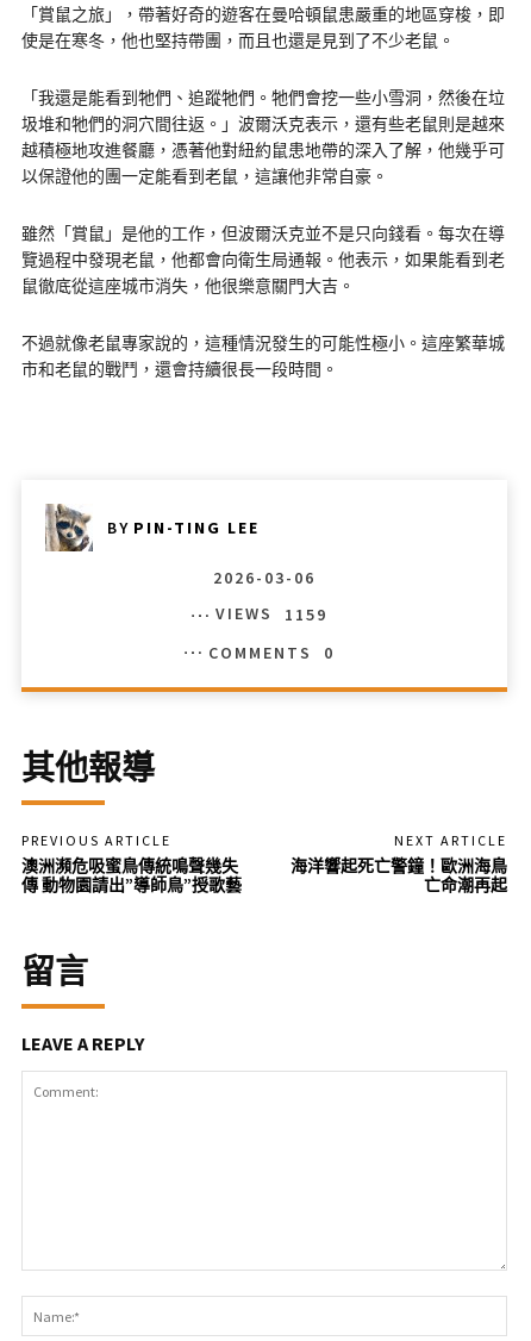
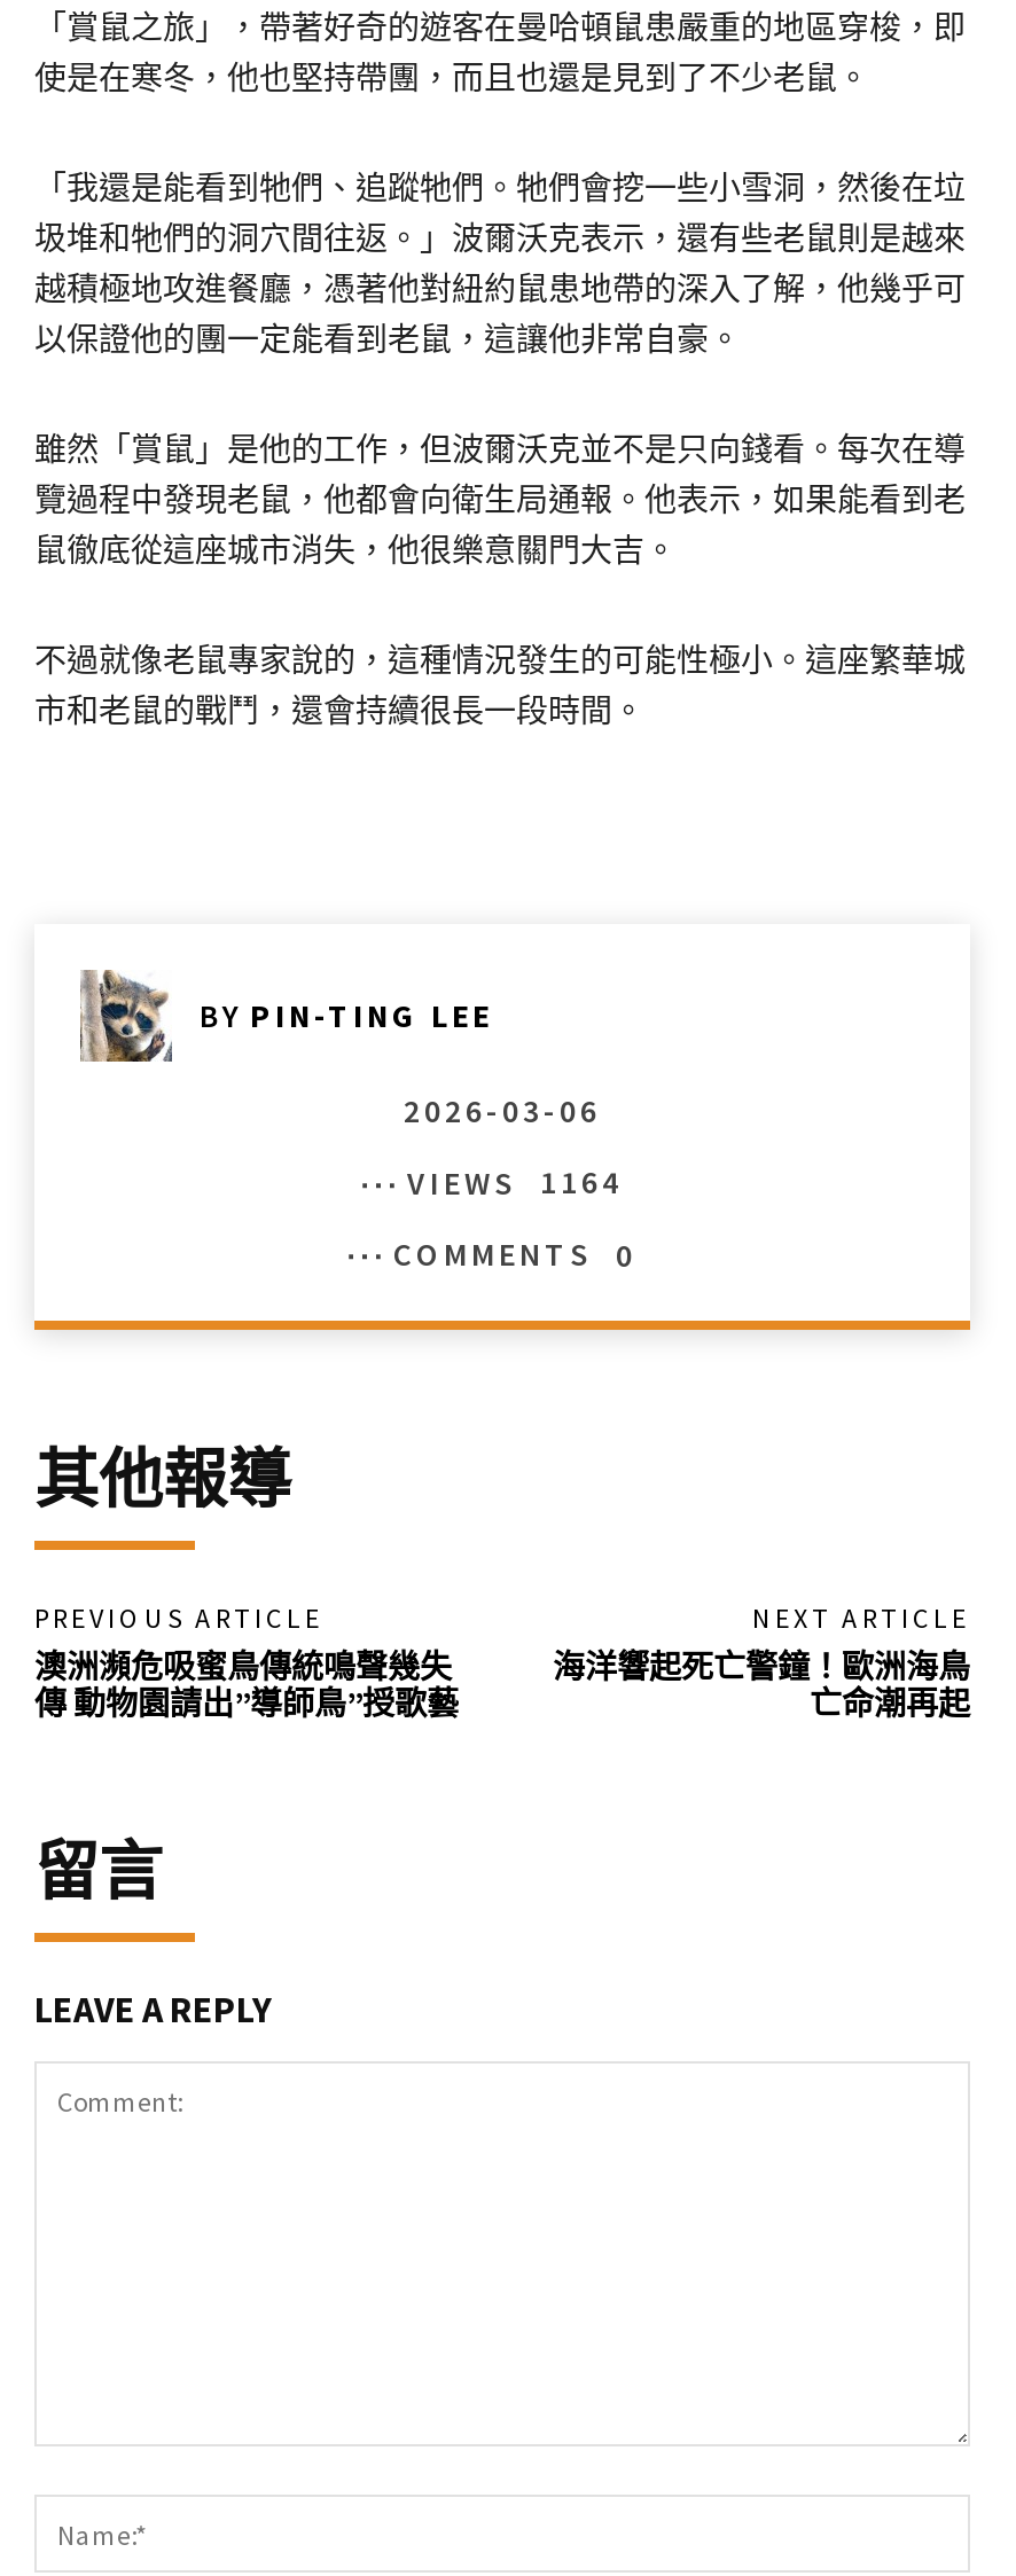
[215,604,327,625] VIEWS 1159 -> [407,1162,623,1204] VIEWS 1164

